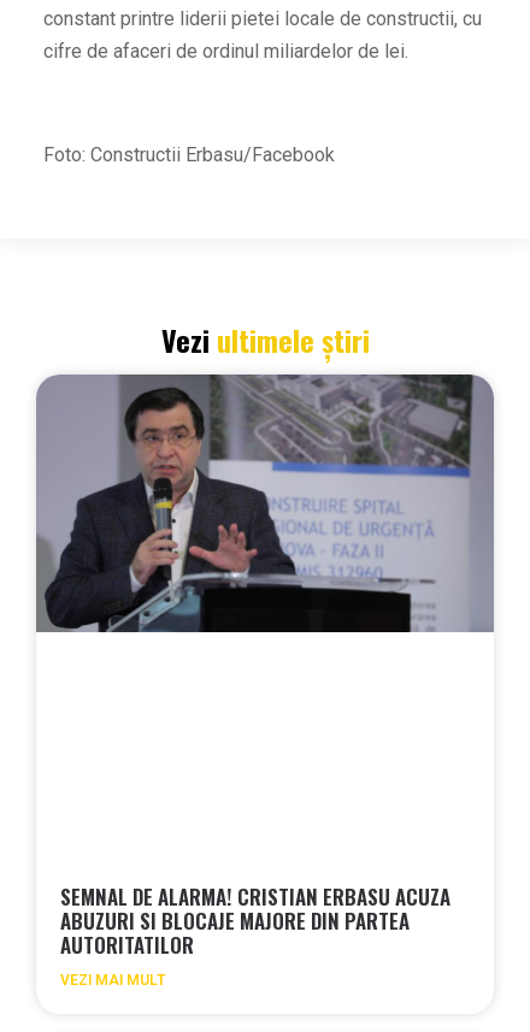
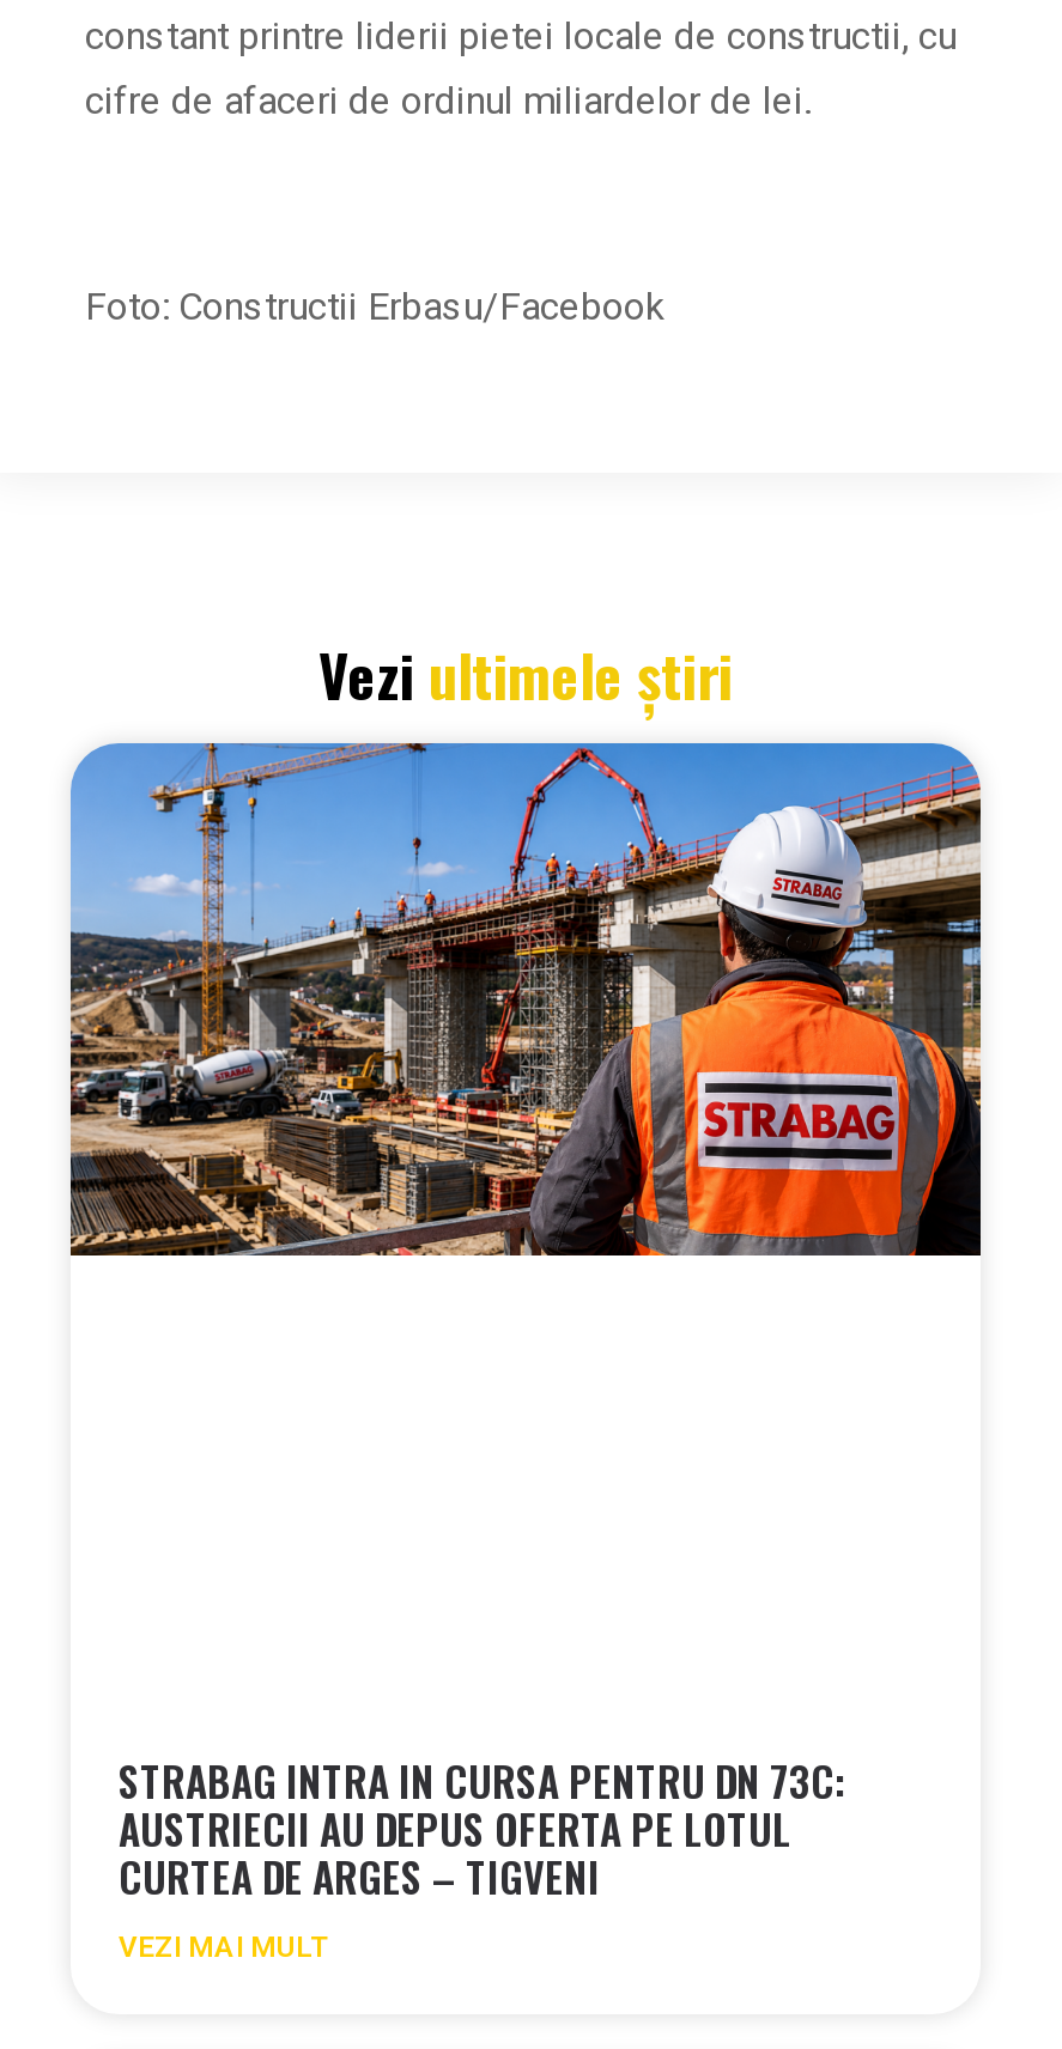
[36,373,494,633] [image] -> [71,741,983,1258] [image]
[60,882,450,960] SEMNAL DE ALARMA! CRISTIAN ERBASU ACUZA | ABUZURI SI BLOCAJE MAJORE DIN PARTEA | AUTORITATILOR -> [119,1752,844,1907] STRABAG INTRA IN CURSA PENTRU DN 73C: | AUSTRIECII AU DEPUS OFERTA PE LOTUL | CURTEA DE ARGES – TIGVENI

